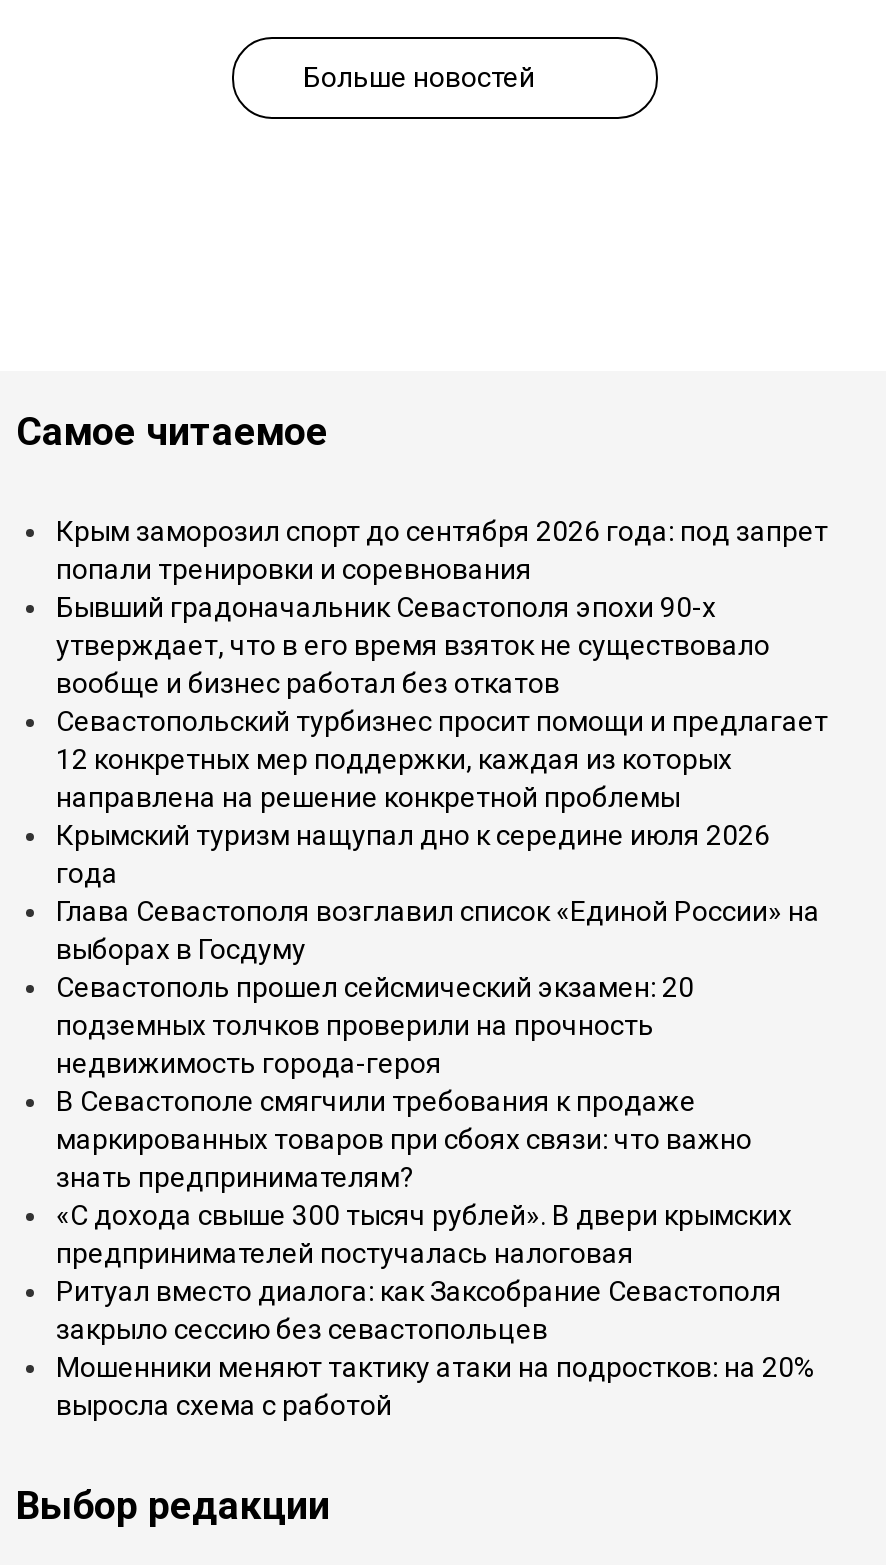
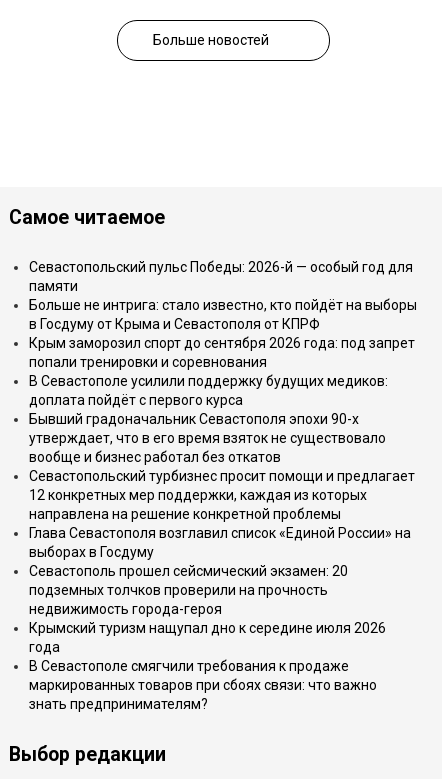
none -> [29,259,417,332] Севастопольский пульс Победы: 2026-й — особый год для | памяти | Больше не интрига: стало известно, кто пойдёт на выборы | в Госдуму от Крыма и Севастополя от КПРФ
moved [56,515,828,585] -> [29,335,415,370]: Крым заморозил спорт до сентября 2026 года: под запрет | попали тренировки и соревнования
none -> [29,373,388,408] В Севастополе усилили поддержку будущих медиков: | доплата пойдёт с первого курса
moved [56,591,828,813] -> [29,411,415,522]: Бывший градоначальник Севастополя эпохи 90-х | утверждает, что в его время взяток не существовало | вообще и бизнес работал без откатов | Севастопольский турбизнес просит помощи и предлагает | 12 конкретных мер поддержки, каждая из которых | направлена на решение конкретной проблемы
moved [56,819,770,889] -> [29,620,386,655]: Крымский туризм нащупал дно к середине июля 2026 | года
moved [56,895,820,1079] -> [29,525,411,617]: Глава Севастополя возглавил список «Единой России» на | выборах в Госдуму | Севастополь прошел сейсмический экзамен: 20 | подземных толчков проверили на прочность | недвижимость города-героя
moved [56,1085,752,1193] -> [29,658,377,712]: В Севастополе смягчили требования к продаже | маркированных товаров при сбоях связи: что важно | знать предпринимателям?
[56,1199,816,1421] «С дохода свыше 300 тысяч рублей». В двери крымских | предпринимателей постучалась налоговая | Ритуал вместо диалога: как Заксобрание Севастополя | закрыло сессию без севастопольцев | Мошенники меняют тактику атаки на подростков: на 20% | выросла схема с работой -> none

